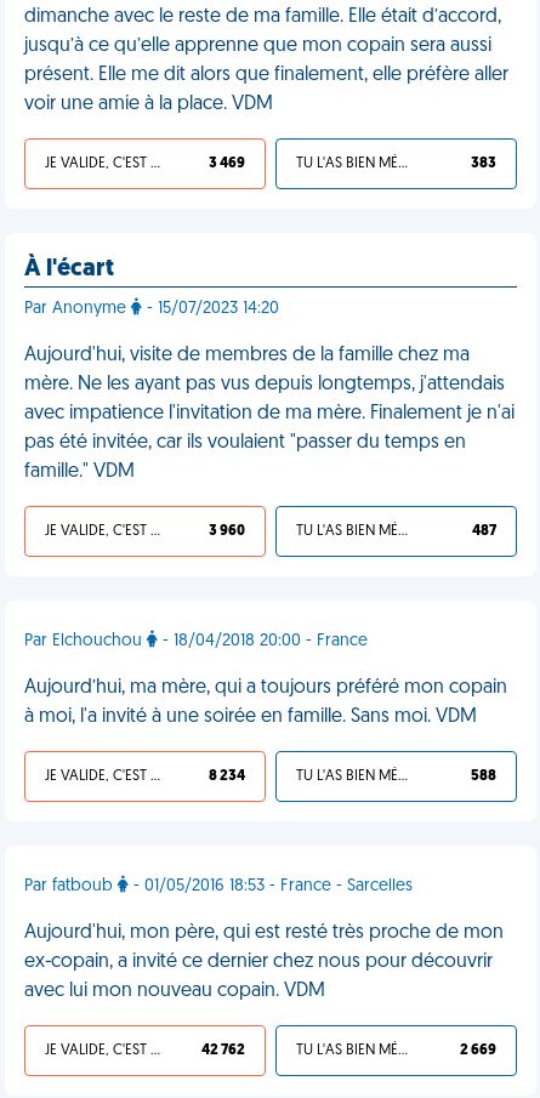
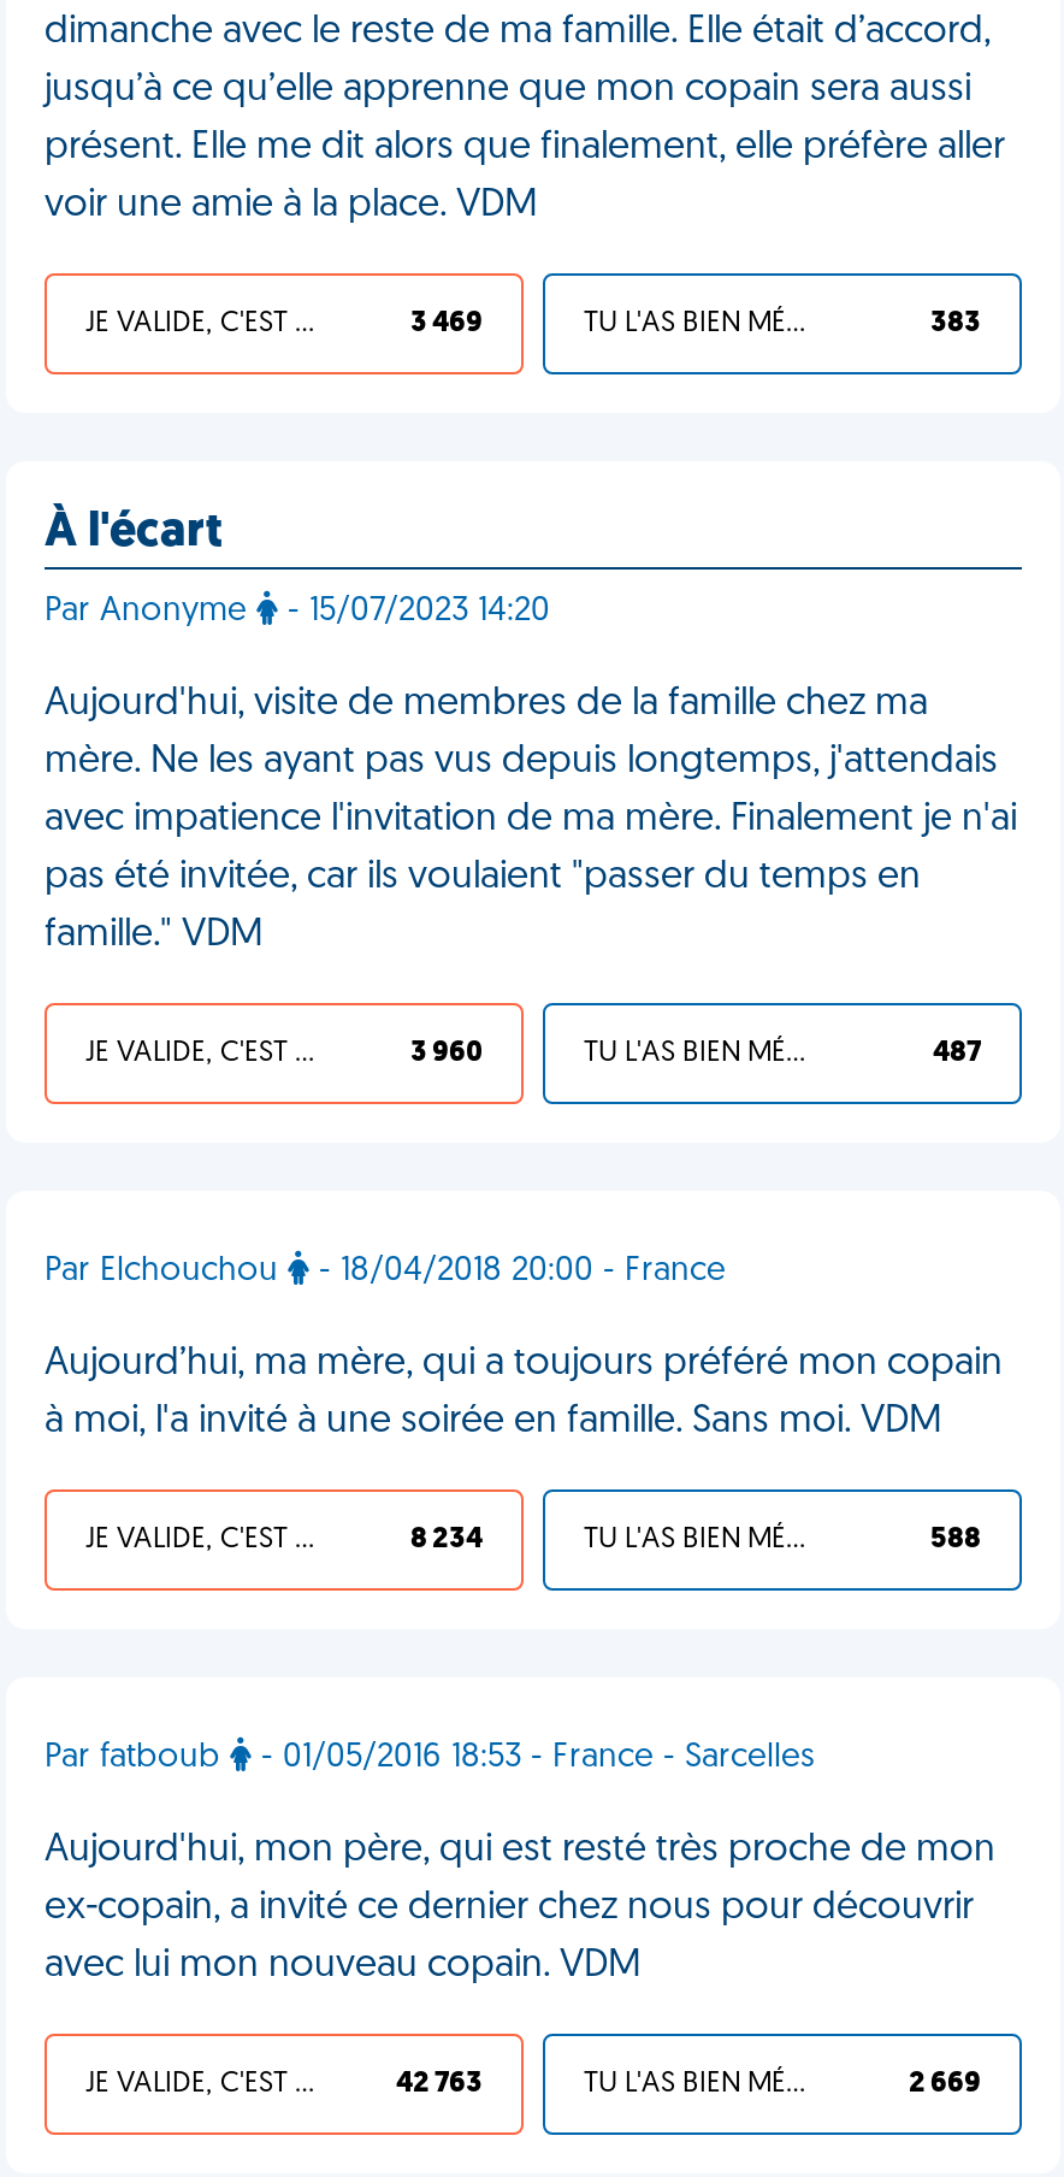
[201,1043,245,1058] 42 762 -> [396,2070,483,2099] 42 763

